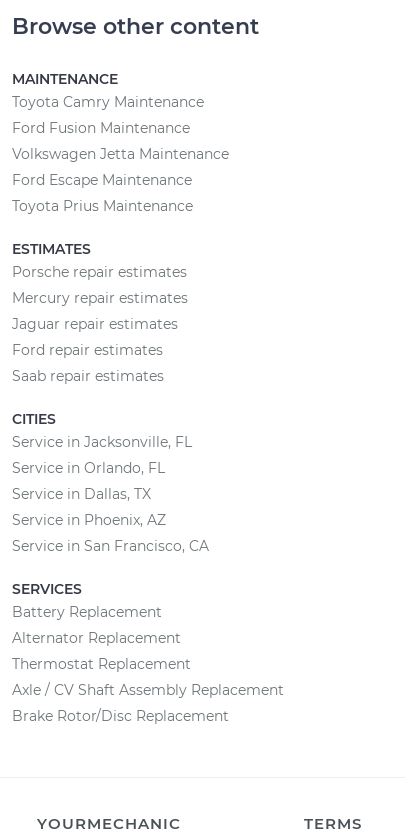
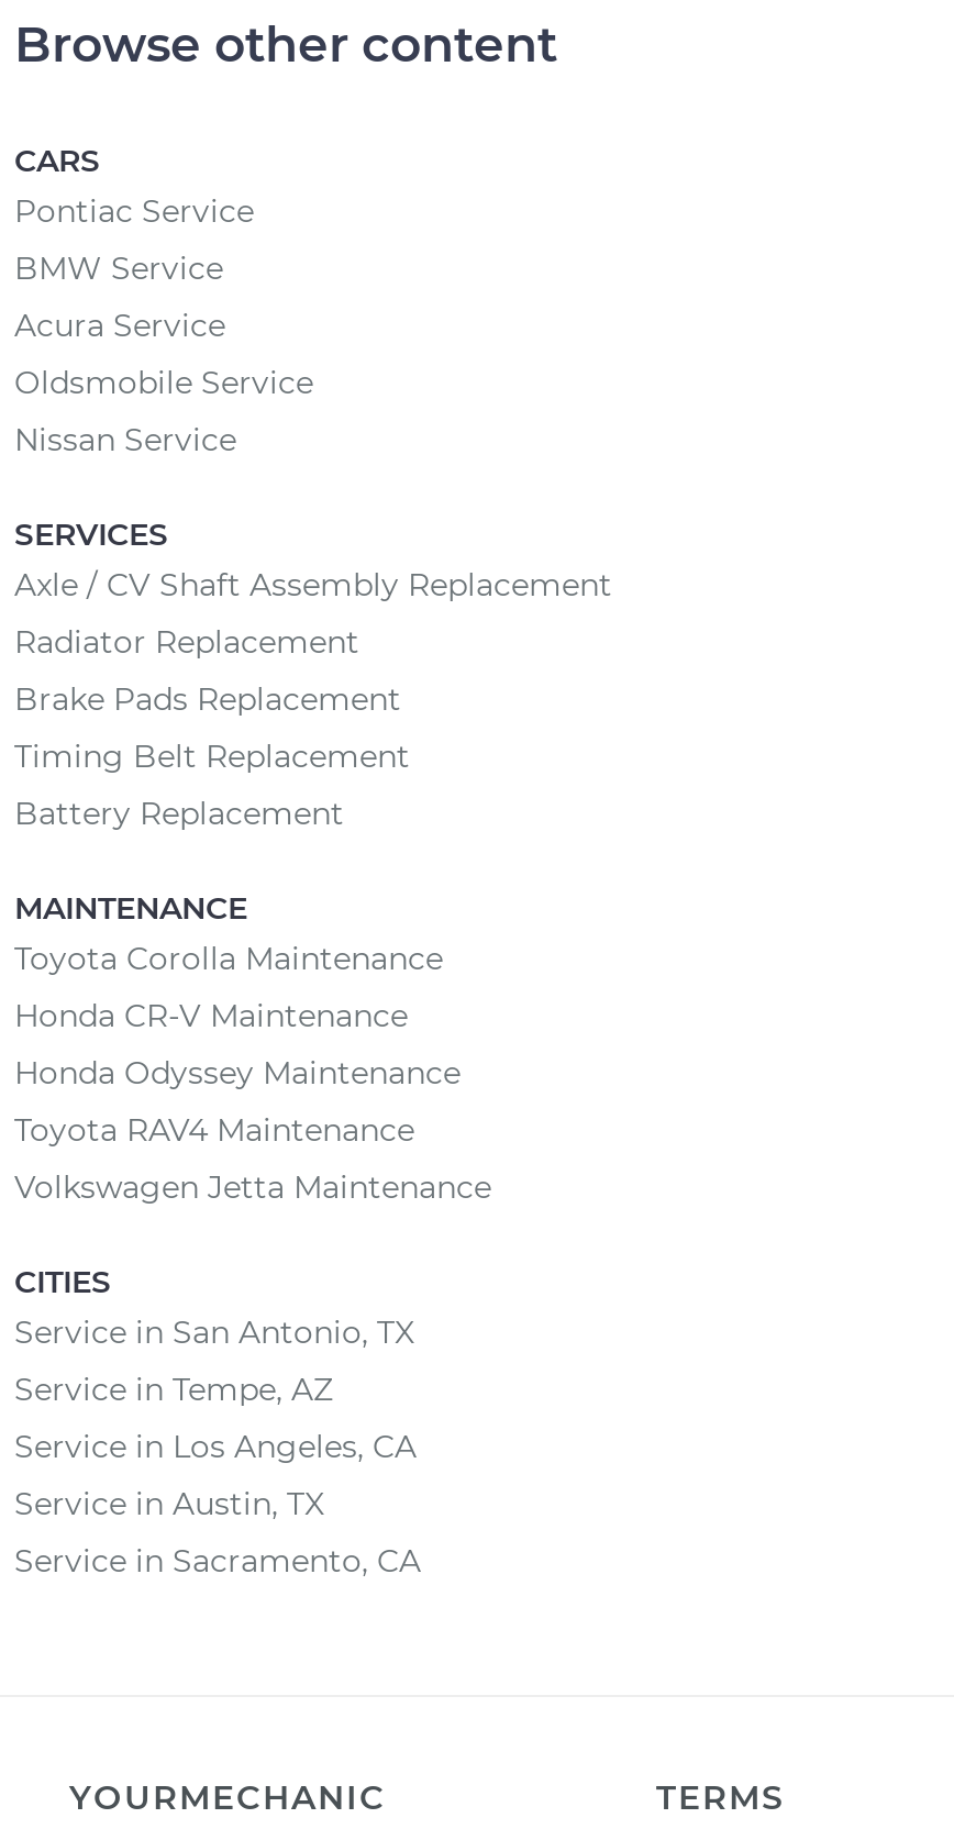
none -> [14,141,410,776] CARS | Pontiac Service | BMW Service | Acura Service | Oldsmobile Service | Nissan Service | Radiator Replacement | Brake Pads Replacement | Timing Belt Replacement
moved [12,70,118,88] -> [14,888,247,928]: MAINTENANCE
[12,93,204,137] Toyota Camry Maintenance | Ford Fusion Maintenance -> [14,939,461,1150] Toyota Corolla Maintenance | Honda CR-V Maintenance | Honda Odyssey Maintenance | Toyota RAV4 Maintenance
moved [12,145,229,163] -> [14,1167,491,1207]: Volkswagen Jetta Maintenance
[12,171,193,385] Ford Escape Maintenance | Toyota Prius Maintenance | ESTIMATES | Porsche repair estimates | Mercury repair estimates | Jaguar repair estimates | Ford repair estimates | Saab repair estimates -> none
moved [12,410,56,428] -> [14,1262,111,1301]: CITIES
[12,433,229,725] Service in Jacksonville, FL | Service in Orlando, FL | Service in Dallas, TX | Service in Phoenix, AZ | Service in San Francisco, CA | Alternator Replacement | Thermostat Replacement | Brake Rotor/Disc Replacement -> [14,1312,421,1581] Service in San Antonio, TX | Service in Tempe, AZ | Service in Los Angeles, CA | Service in Austin, TX | Service in Sacramento, CA
moved [12,580,162,621] -> [14,514,344,833]: SERVICES | Battery Replacement
moved [12,681,284,699] -> [14,565,612,605]: Axle / CV Shaft Assembly Replacement

